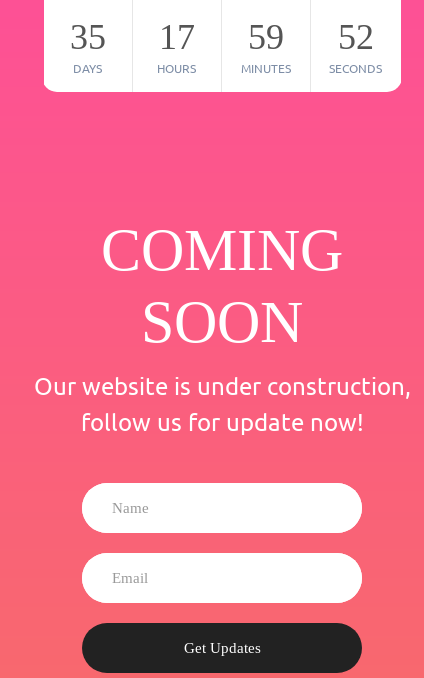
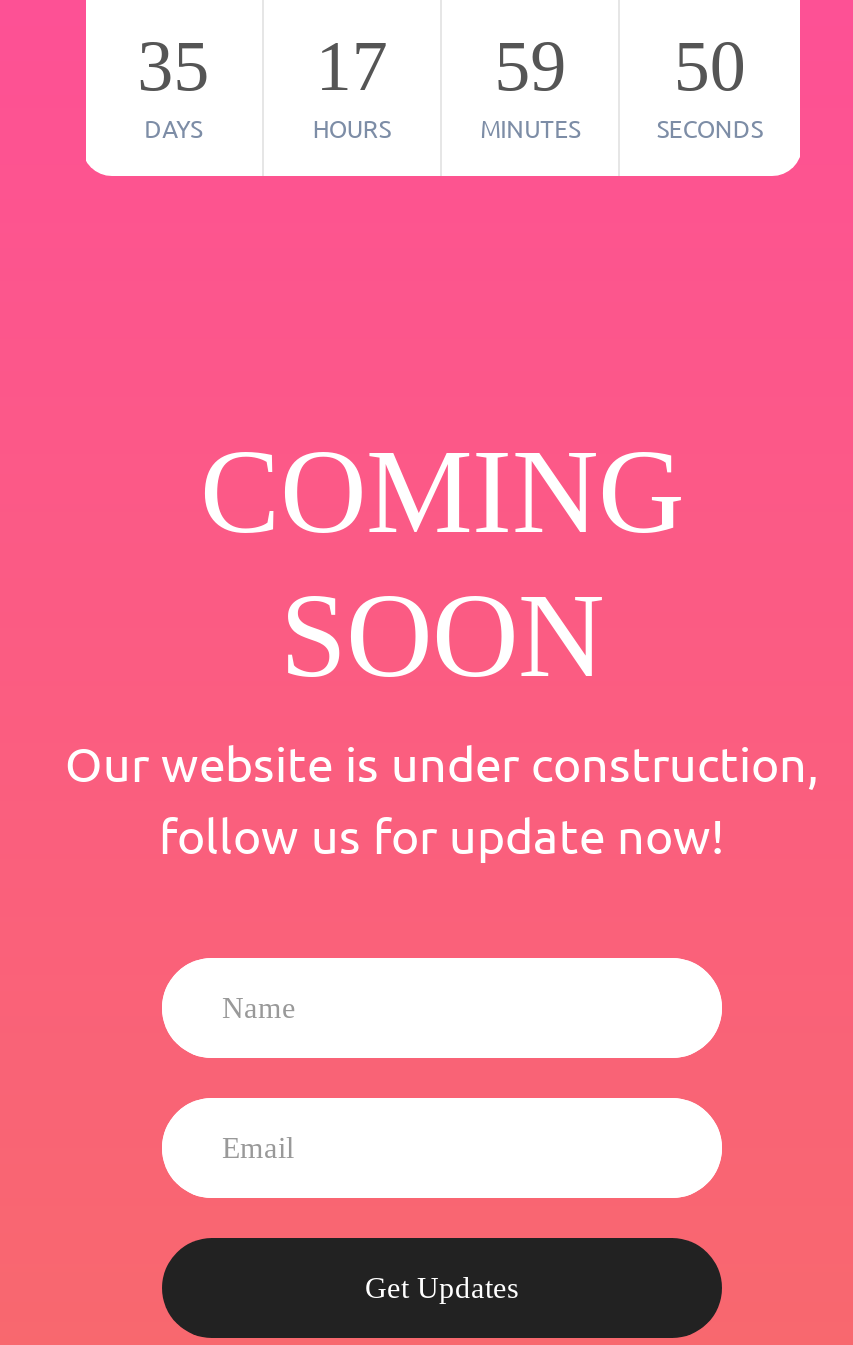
[70,16,374,56] 35 17 59 52 -> [137,25,746,105] 35 17 59 50

